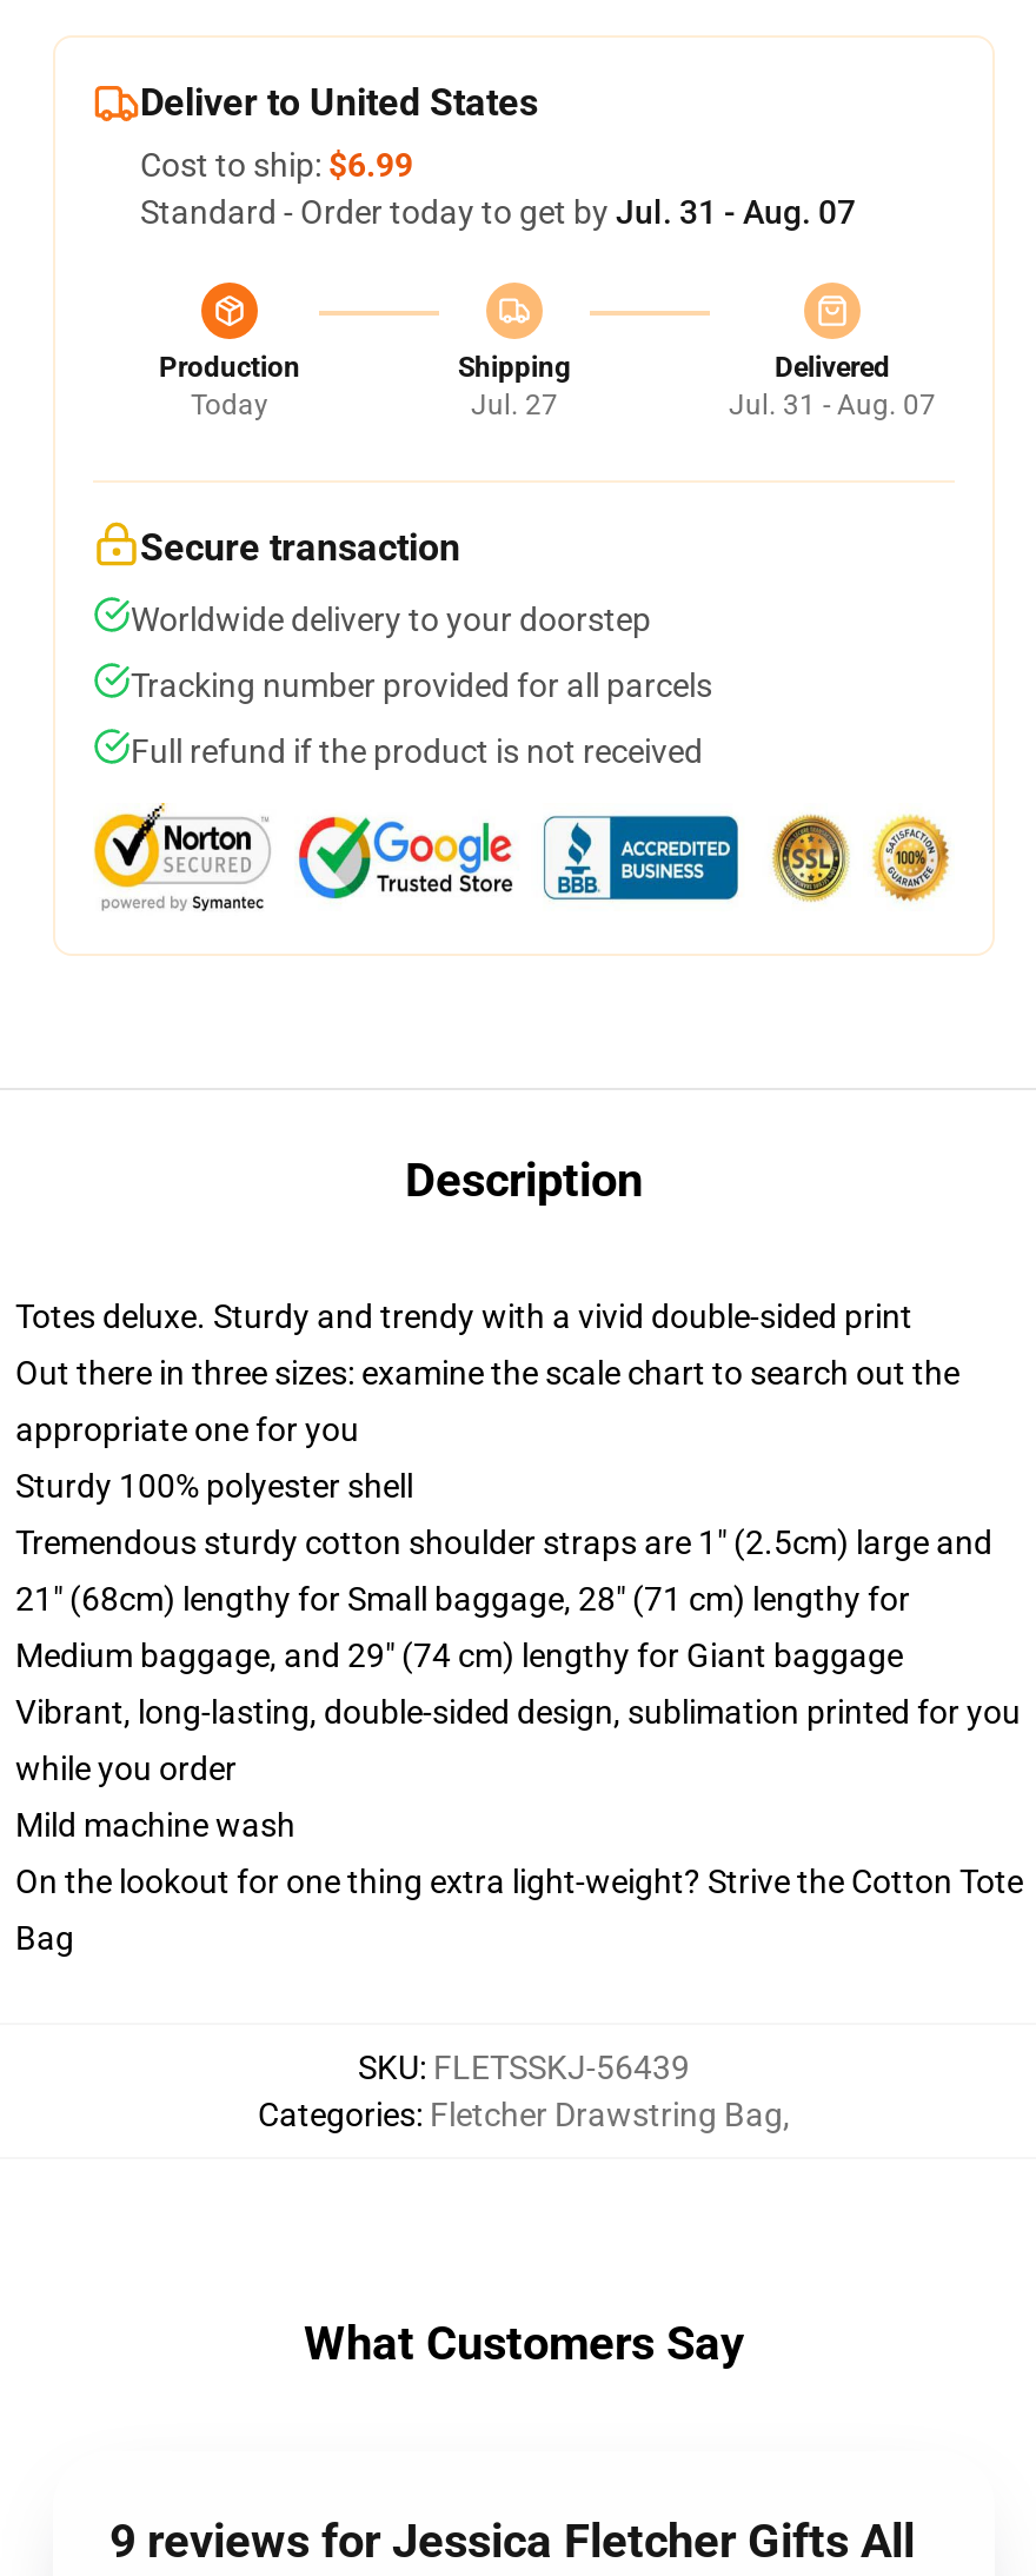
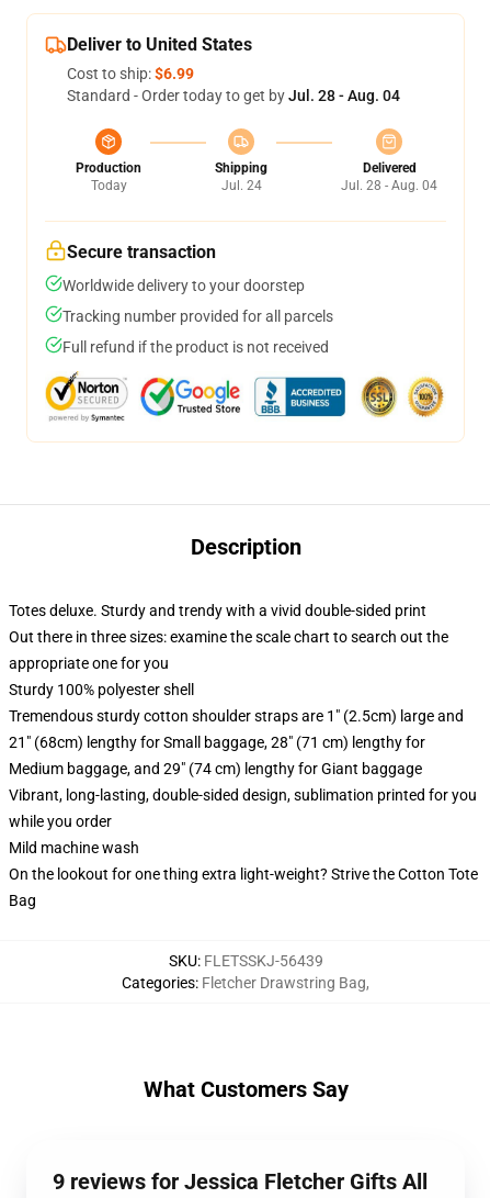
[140,193,856,231] Standard - Order today to get by Jul. 31 - Aug. 07 -> [67,87,400,104] Standard - Order today to get by Jul. 28 - Aug. 04
[471,389,558,421] Jul. 27 -> [221,178,261,193] Jul. 24
[729,389,936,421] Jul. 31 - Aug. 07 -> [341,178,437,193] Jul. 28 - Aug. 04

